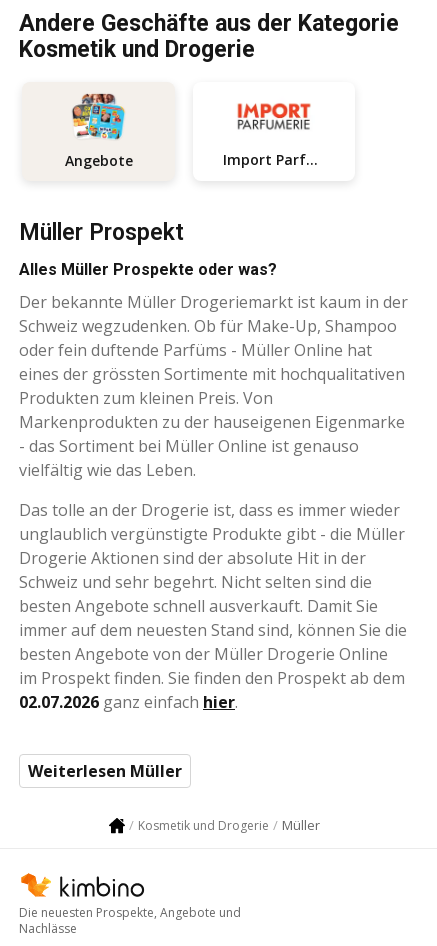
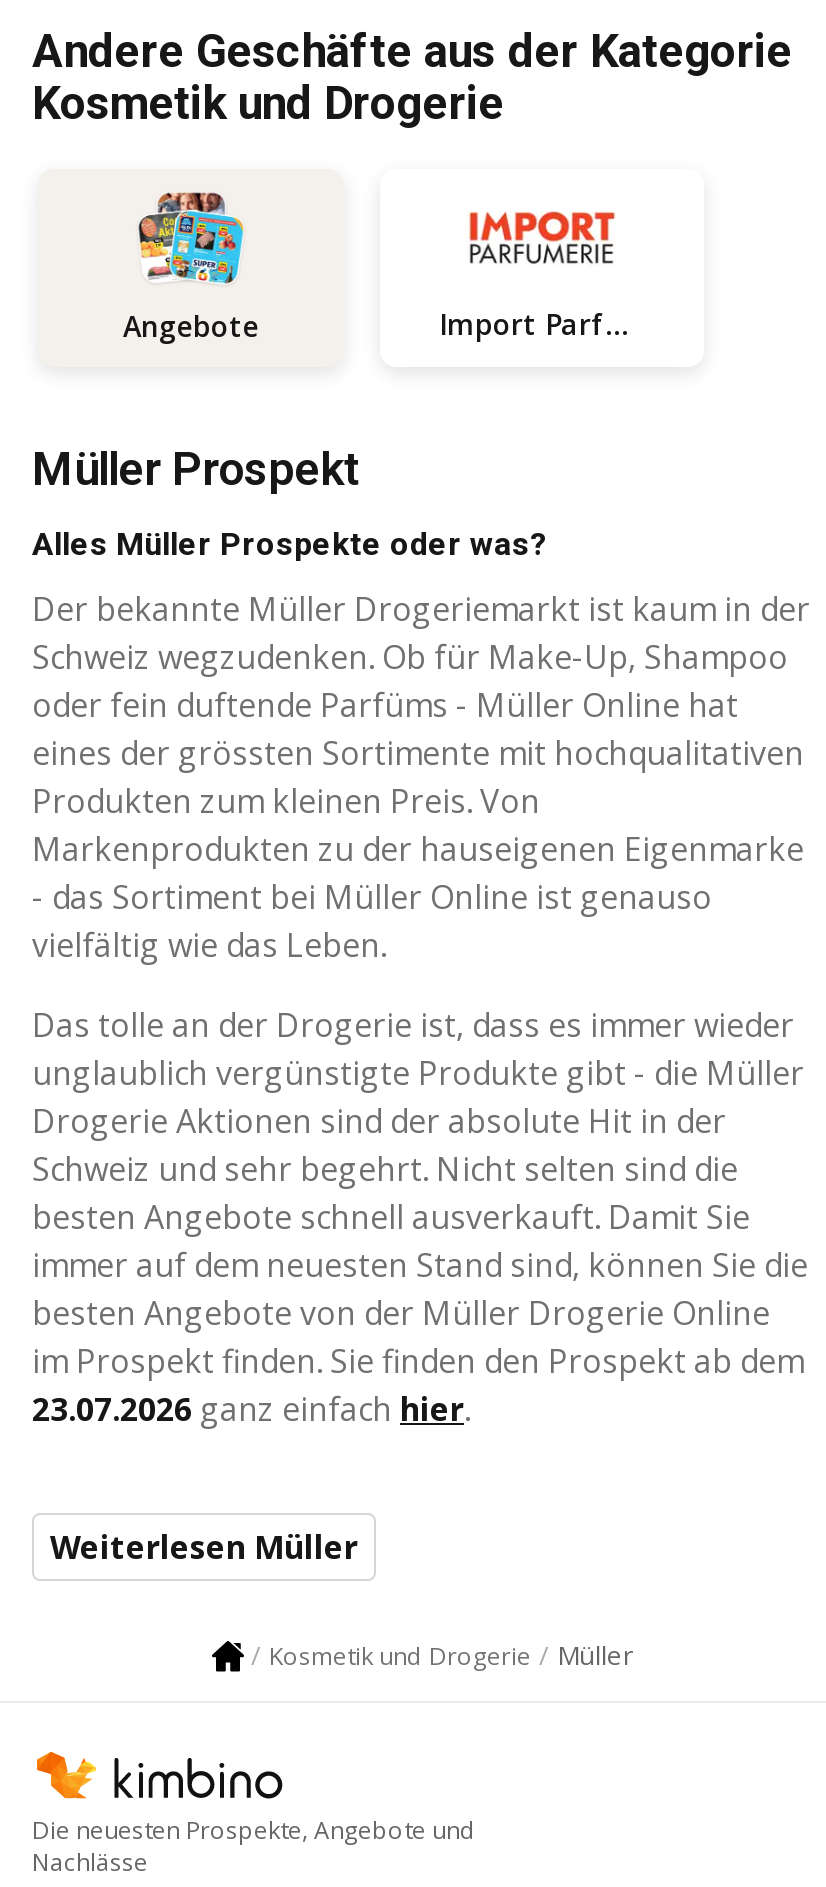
[19,691,242,713] 02.07.2026 ganz einfach hier. -> [32,1386,478,1430] 23.07.2026 ganz einfach hier.

